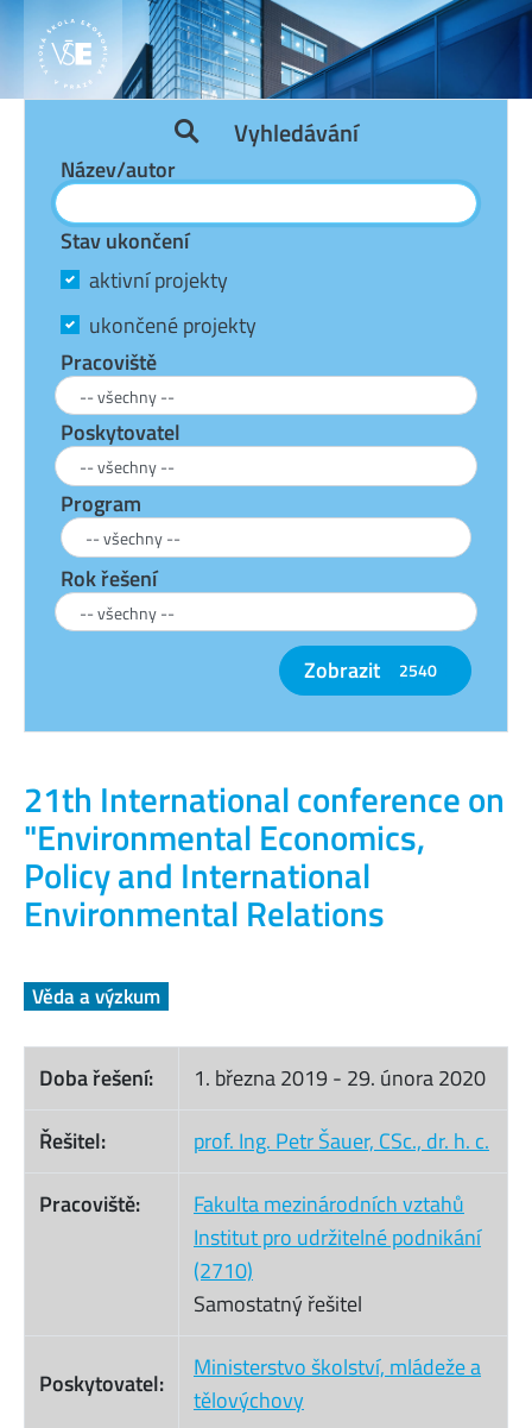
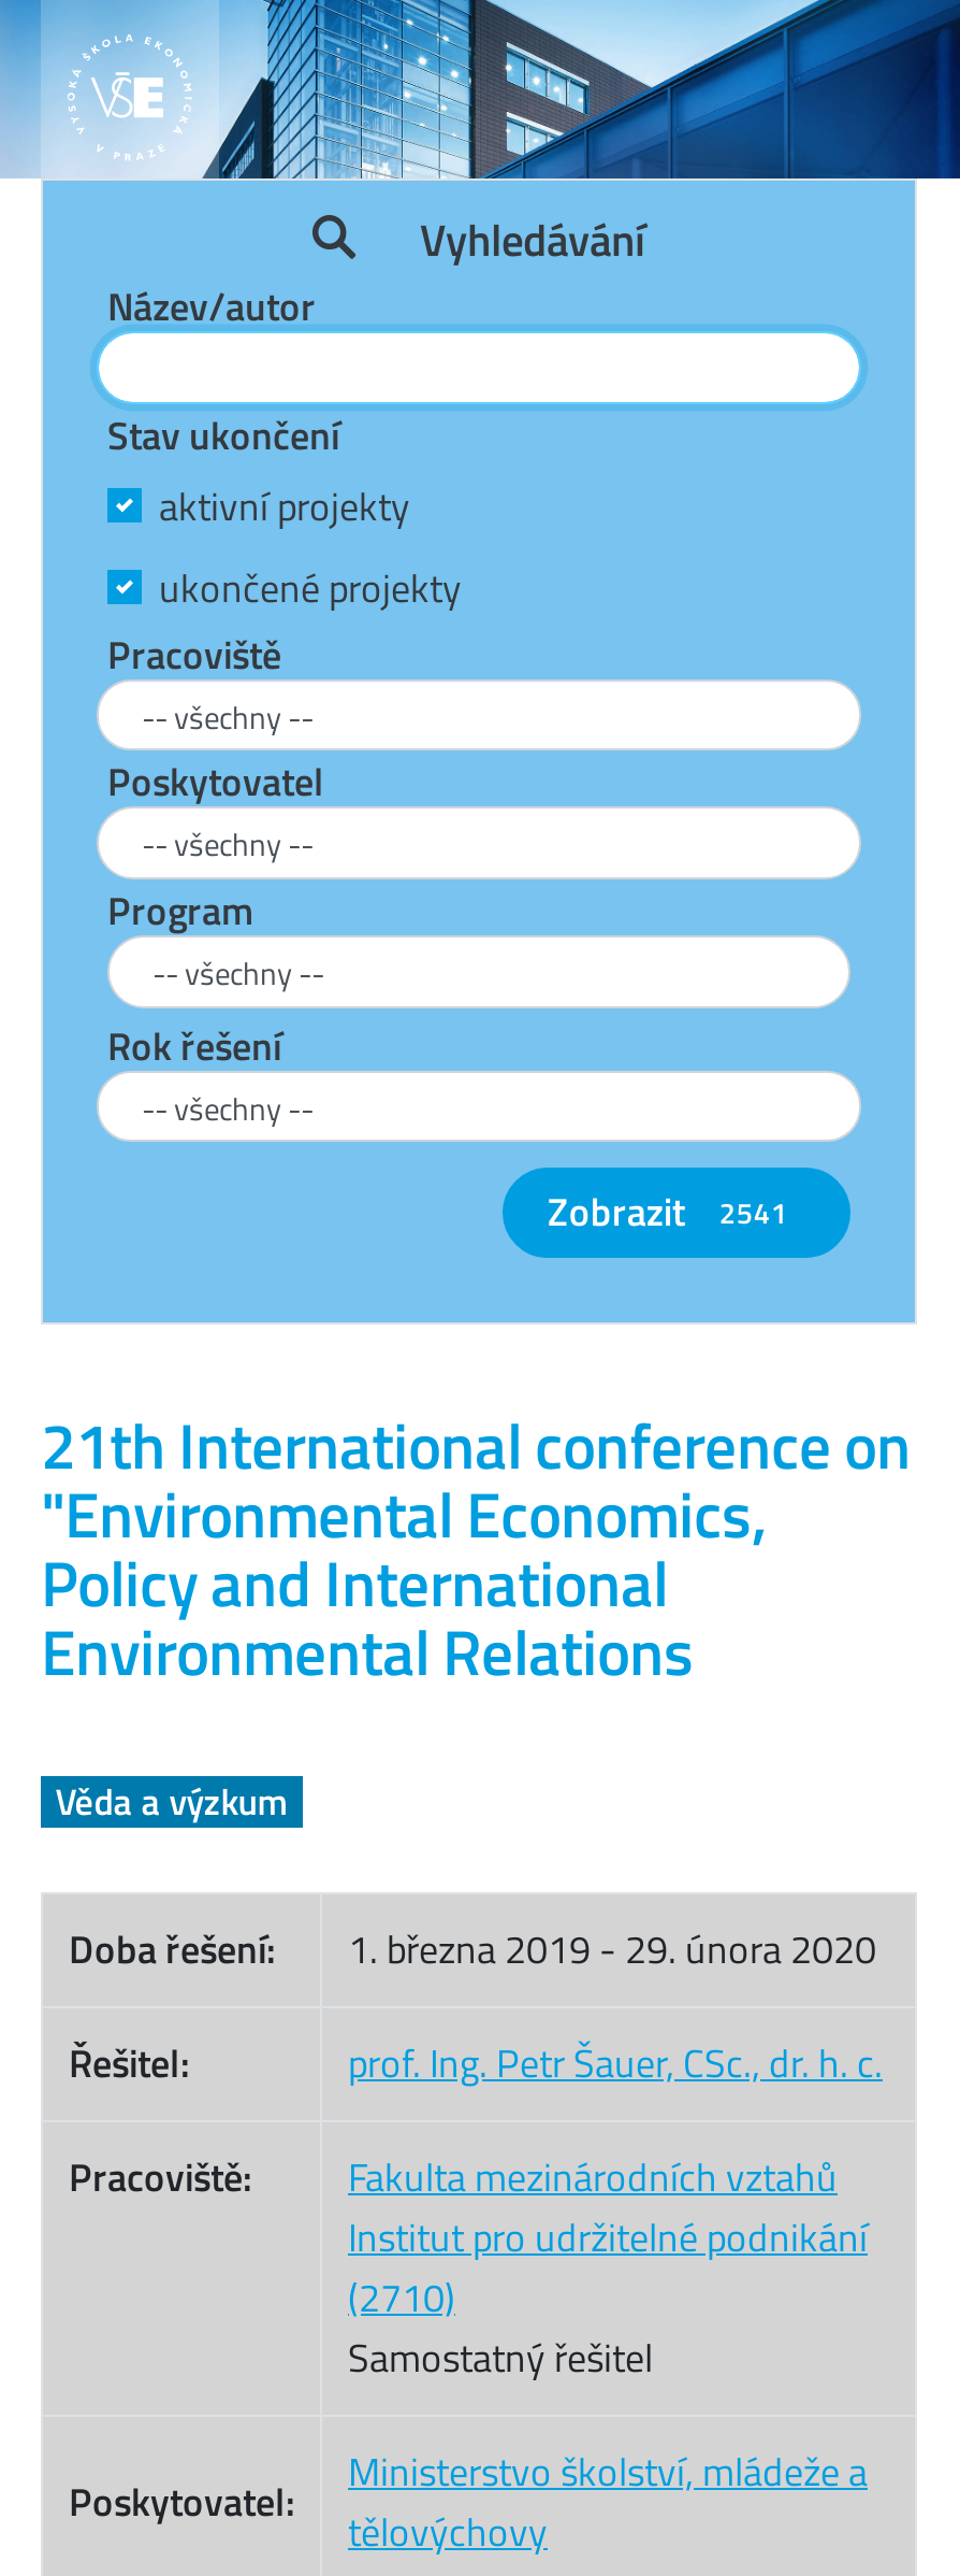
[304,654,437,686] Zobrazit 2540 -> [547,1183,788,1241] Zobrazit 2541

